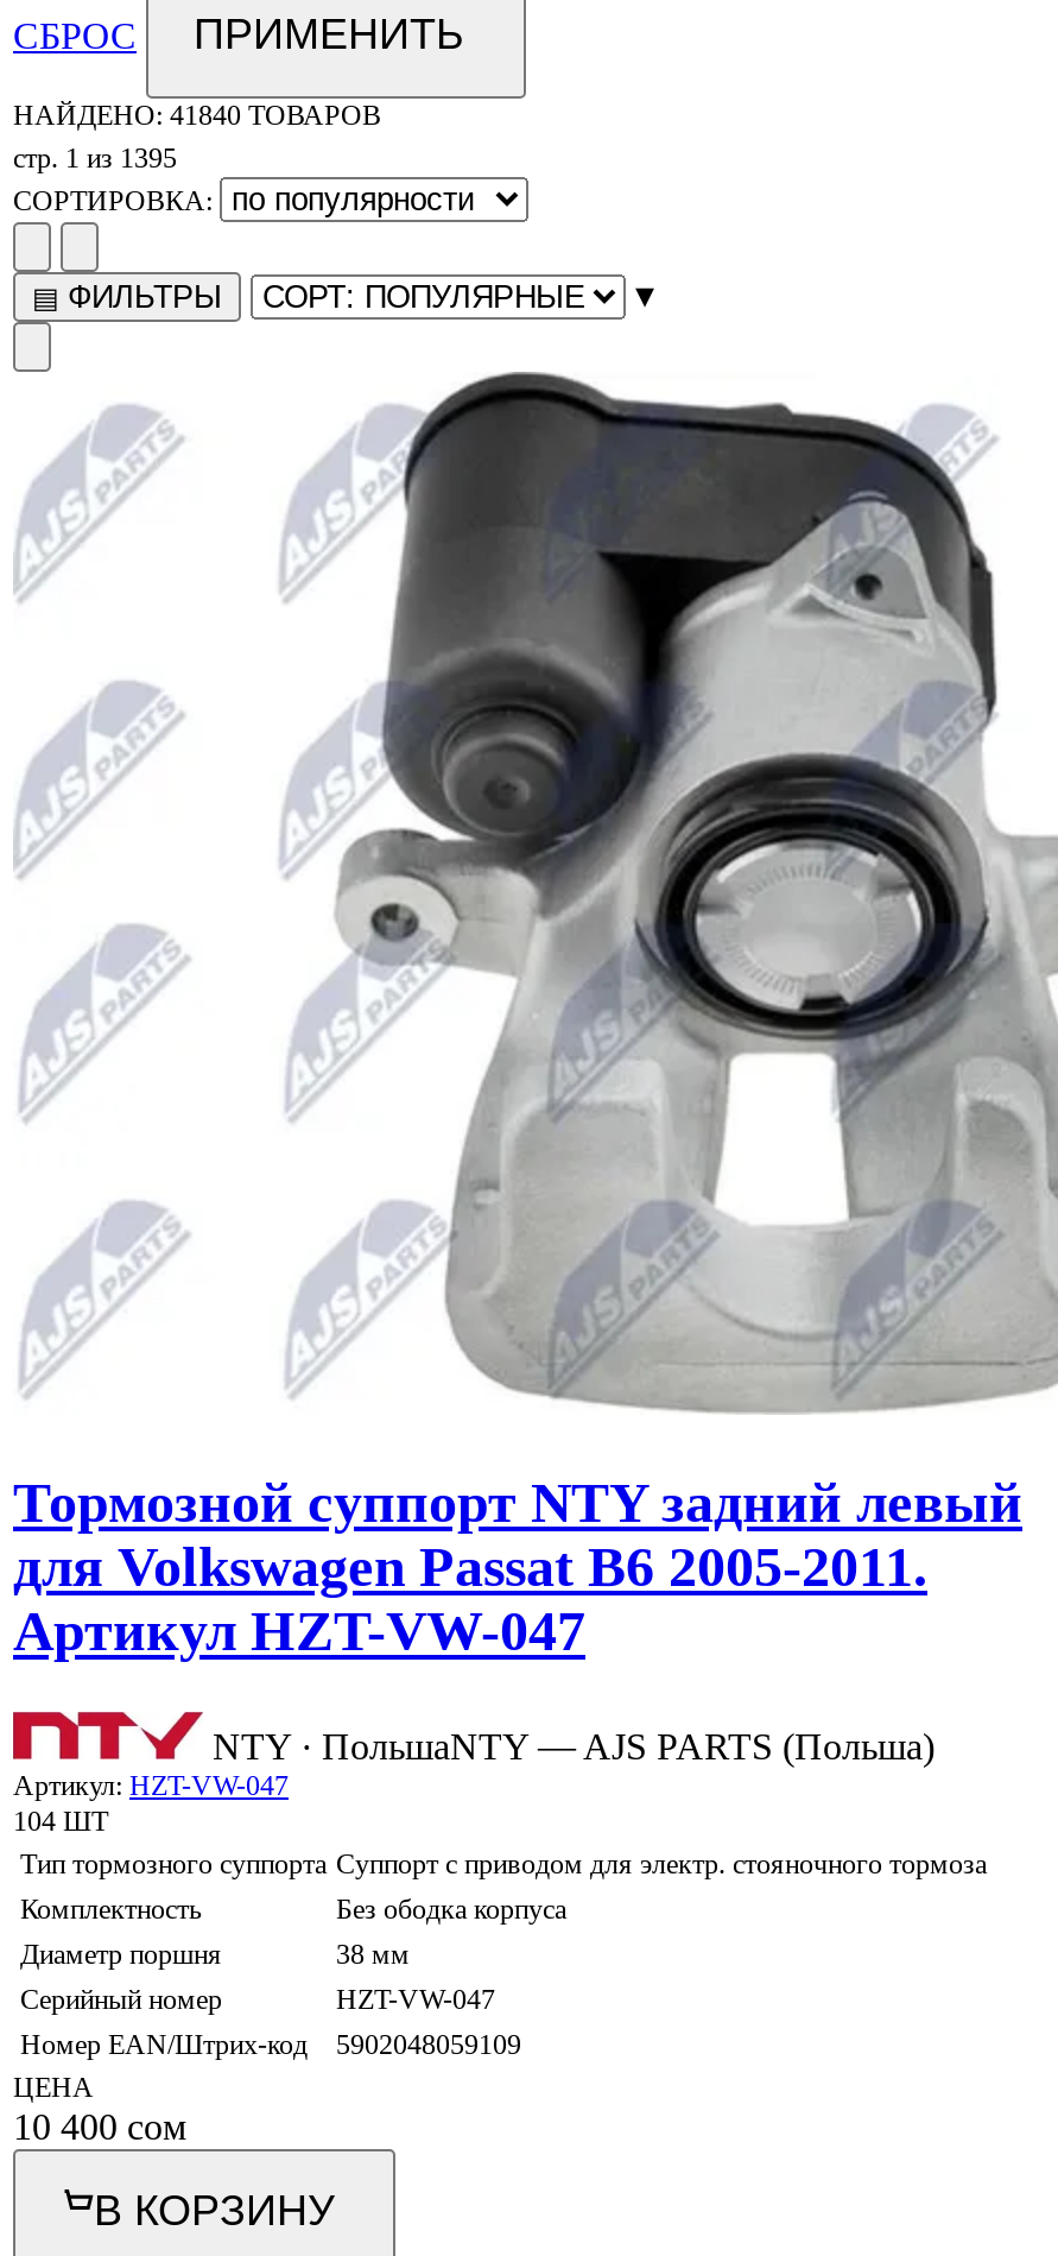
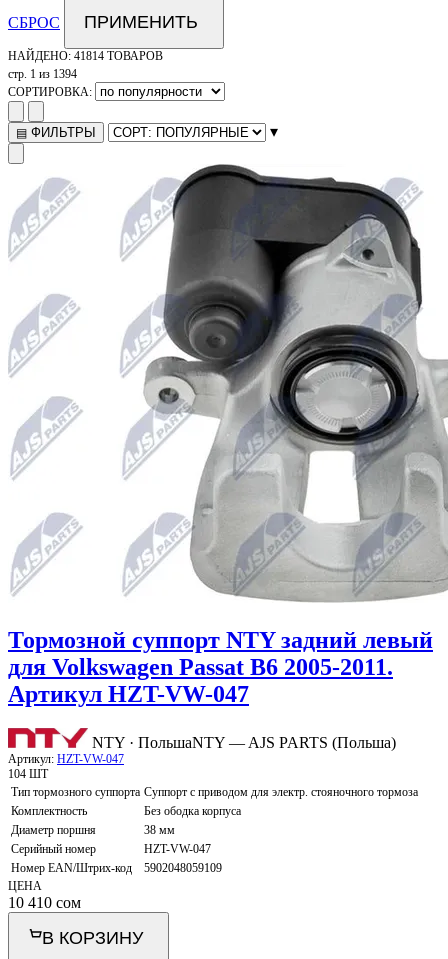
[13,98,381,131] НАЙДЕНО: 41840 ТОВАРОВ -> [8,49,163,63] НАЙДЕНО: 41814 ТОВАРОВ
[13,141,177,174] стр. 1 из 1395 -> [8,67,77,81] стр. 1 из 1394
[13,2105,186,2146] 10 400 сом -> [8,894,81,911] 10 410 сом

